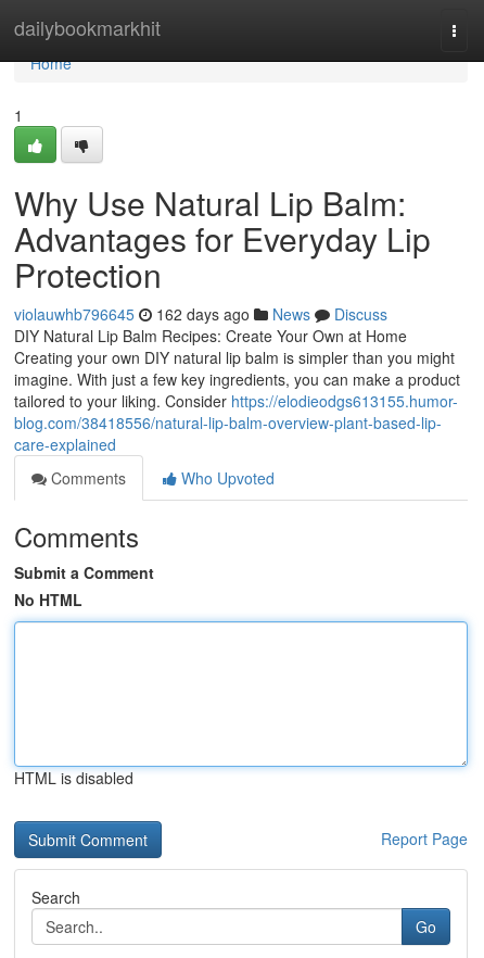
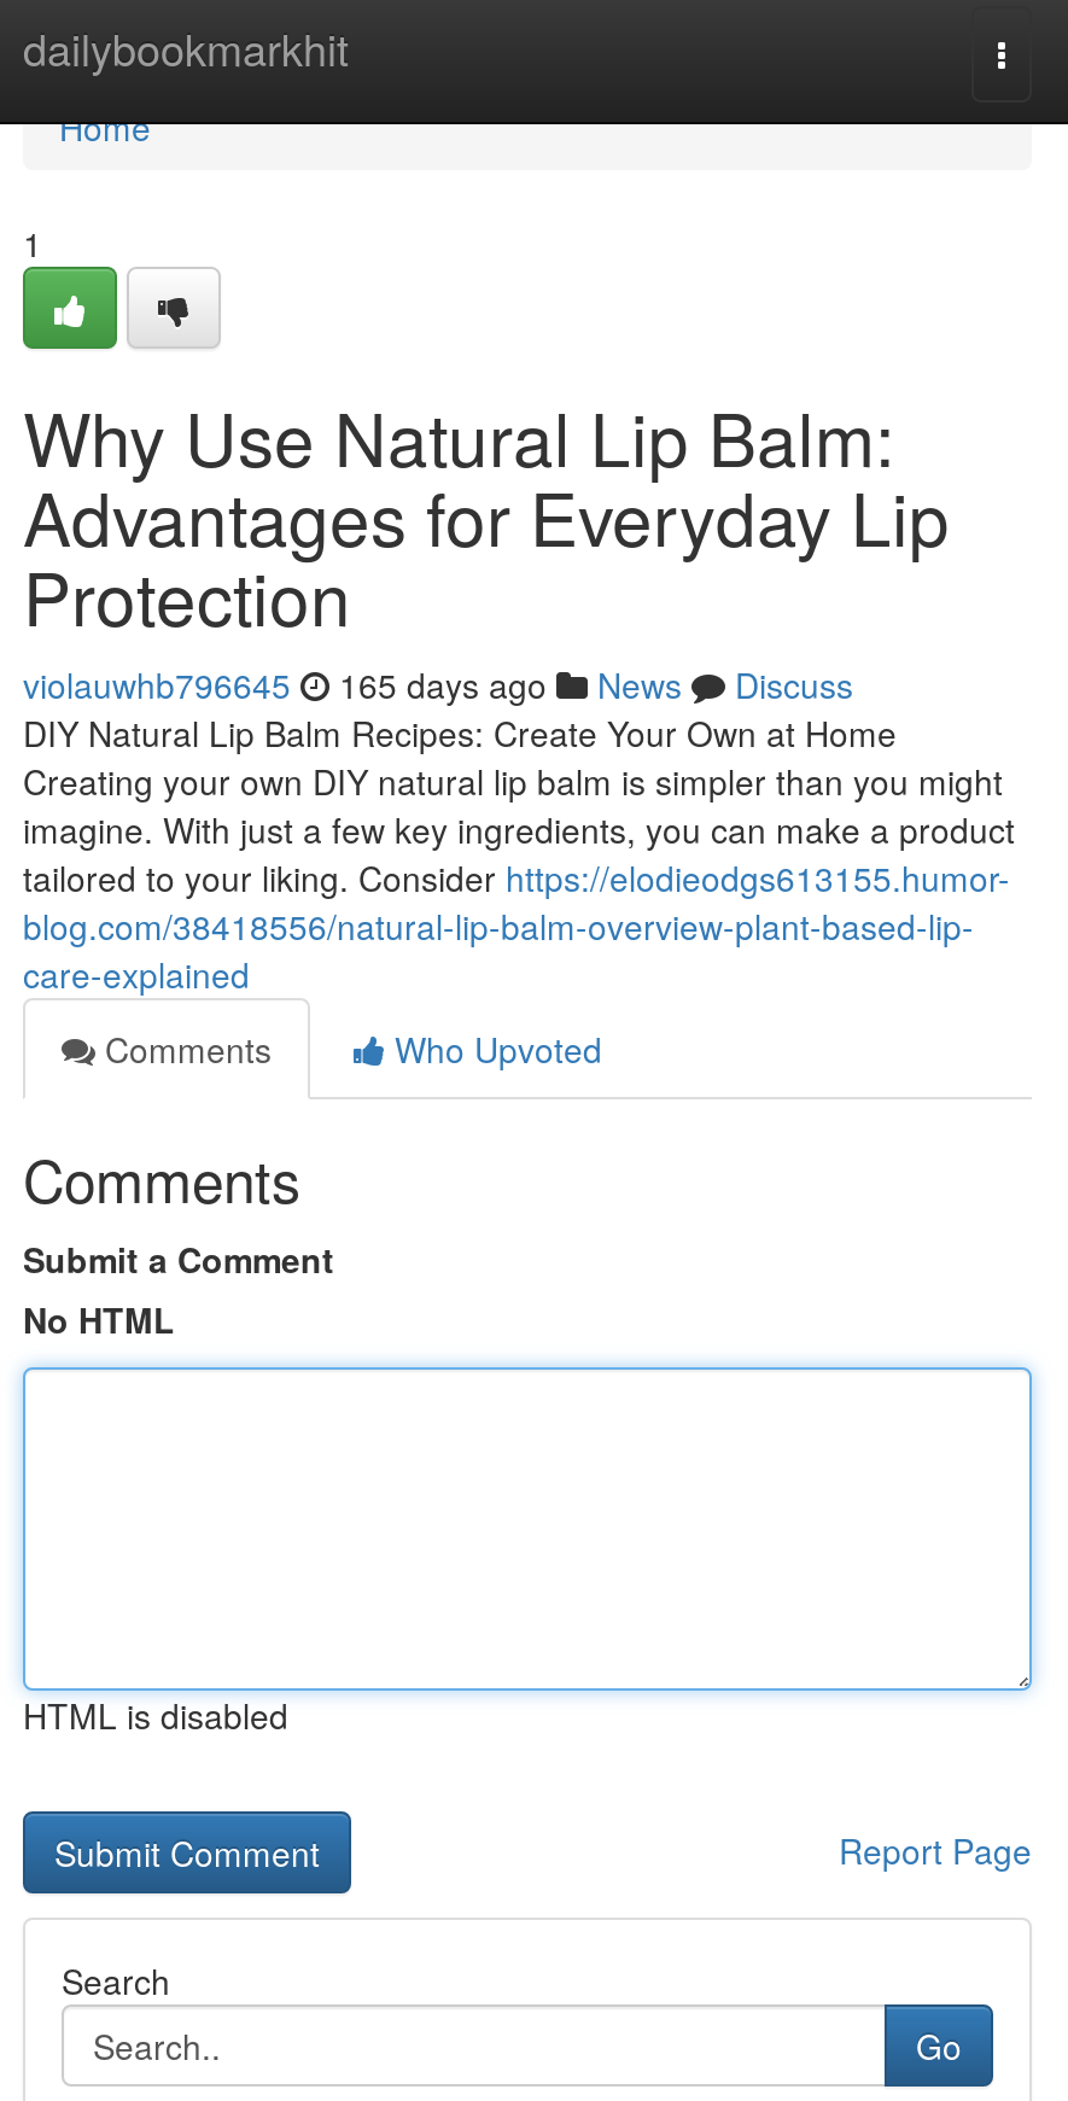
[14,303,387,325] violauwhb796645 162 days ago News Discuss -> [23,660,853,708] violauwhb796645 165 days ago News Discuss

